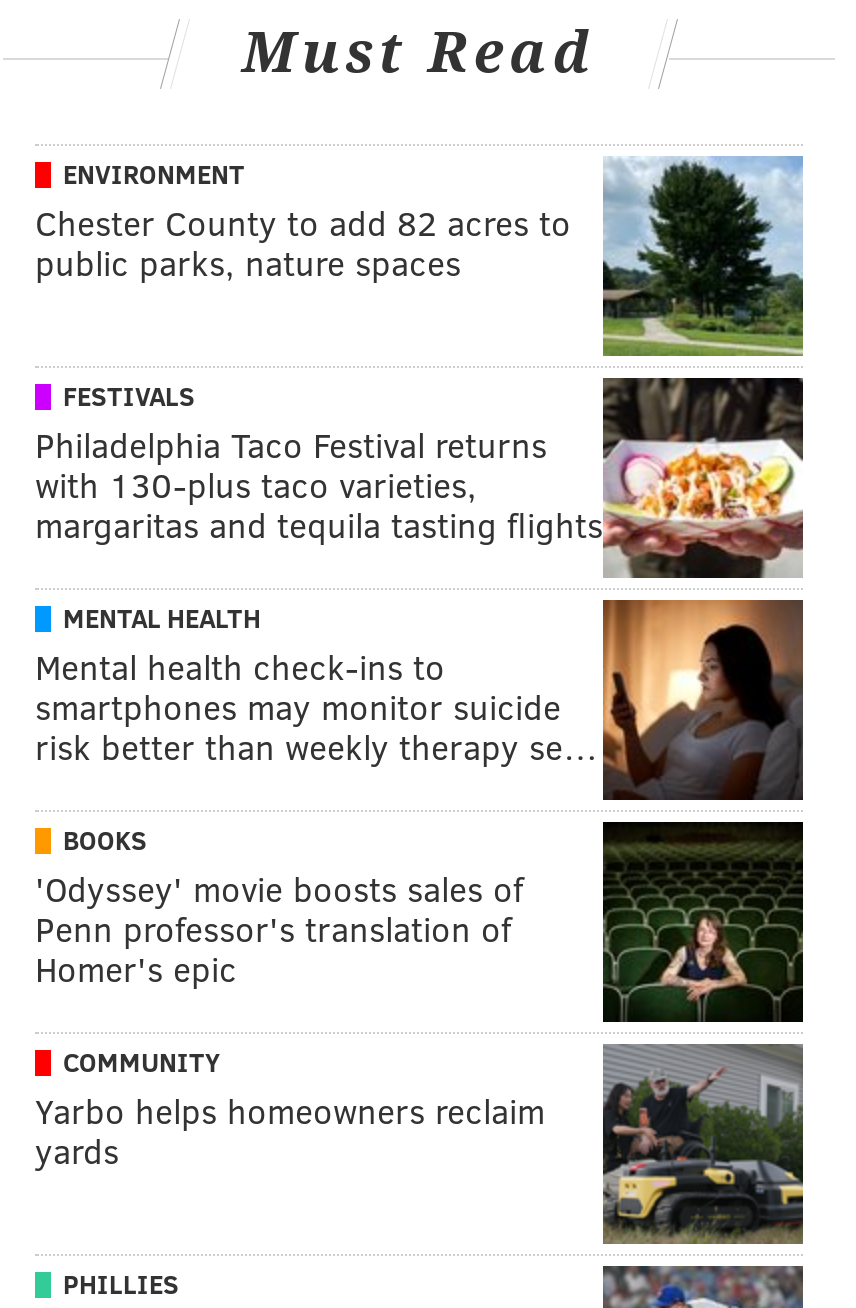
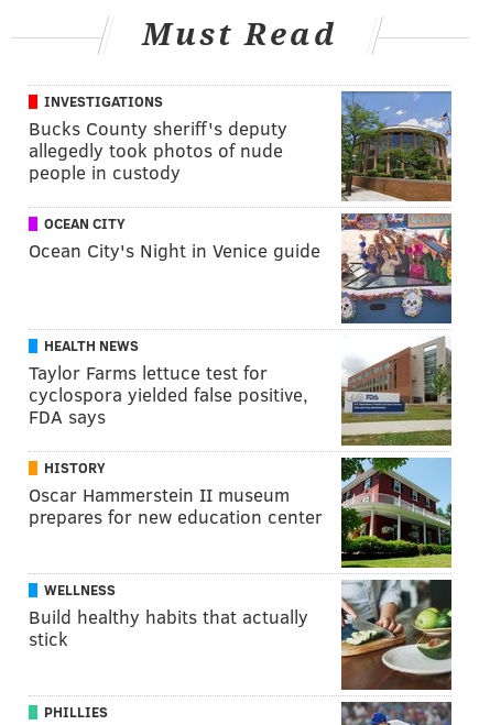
[35,156,571,286] ENVIRONMENT | Chester County to add 82 acres to | public parks, nature spaces -> [29,91,287,185] INVESTIGATIONS | Bucks County sheriff's deputy | allegedly took photos of nude | people in custody
[35,158,803,548] [image] | FESTIVALS | Philadelphia Taco Festival returns | with 130-plus taco varieties, | margaritas and tequila tasting flights -> [29,91,451,263] [image] | OCEAN CITY | Ocean City's Night in Venice guide
[35,376,803,770] [image] | MENTAL HEALTH | Mental health check-ins to | smartphones may monitor suicide | risk better than weekly therapy se… -> [29,212,453,429] [image] | HEALTH NEWS | Taylor Farms lettuce test for | cyclospora yielded false positive, | FDA says
[601,598,805,802] [image] -> [340,336,451,447] [image]
[35,822,523,992] BOOKS | 'Odyssey' movie boosts sales of | Penn professor's translation of | Homer's epic -> [29,457,323,529] HISTORY | Oscar Hammerstein II museum | prepares for new education center
[35,820,805,1174] [image] | COMMUNITY | Yarbo helps homeowners reclaim | yards -> [29,457,453,651] [image] | WELLNESS | Build healthy habits that actually | stick
[601,1044,805,1244] [image] -> [340,580,451,689] [image]

